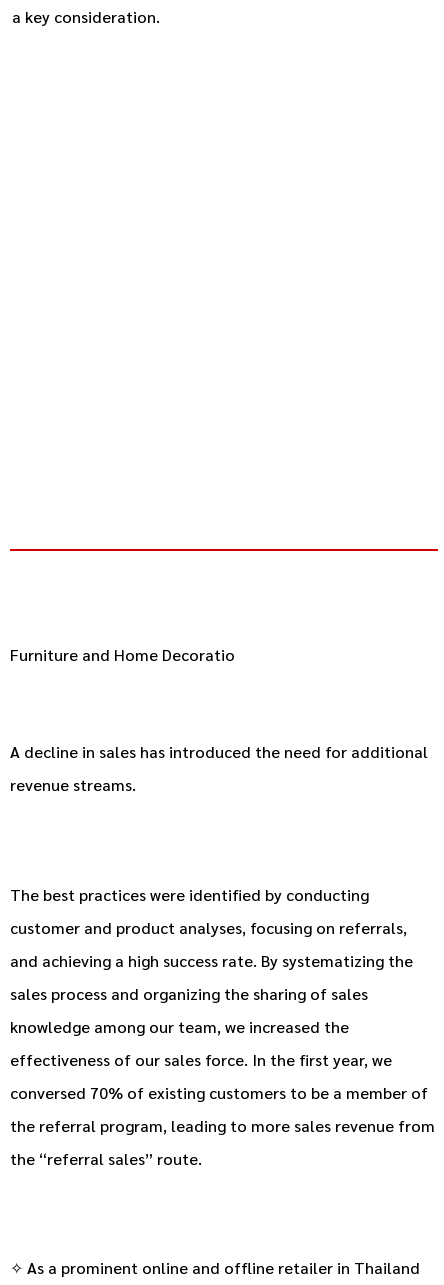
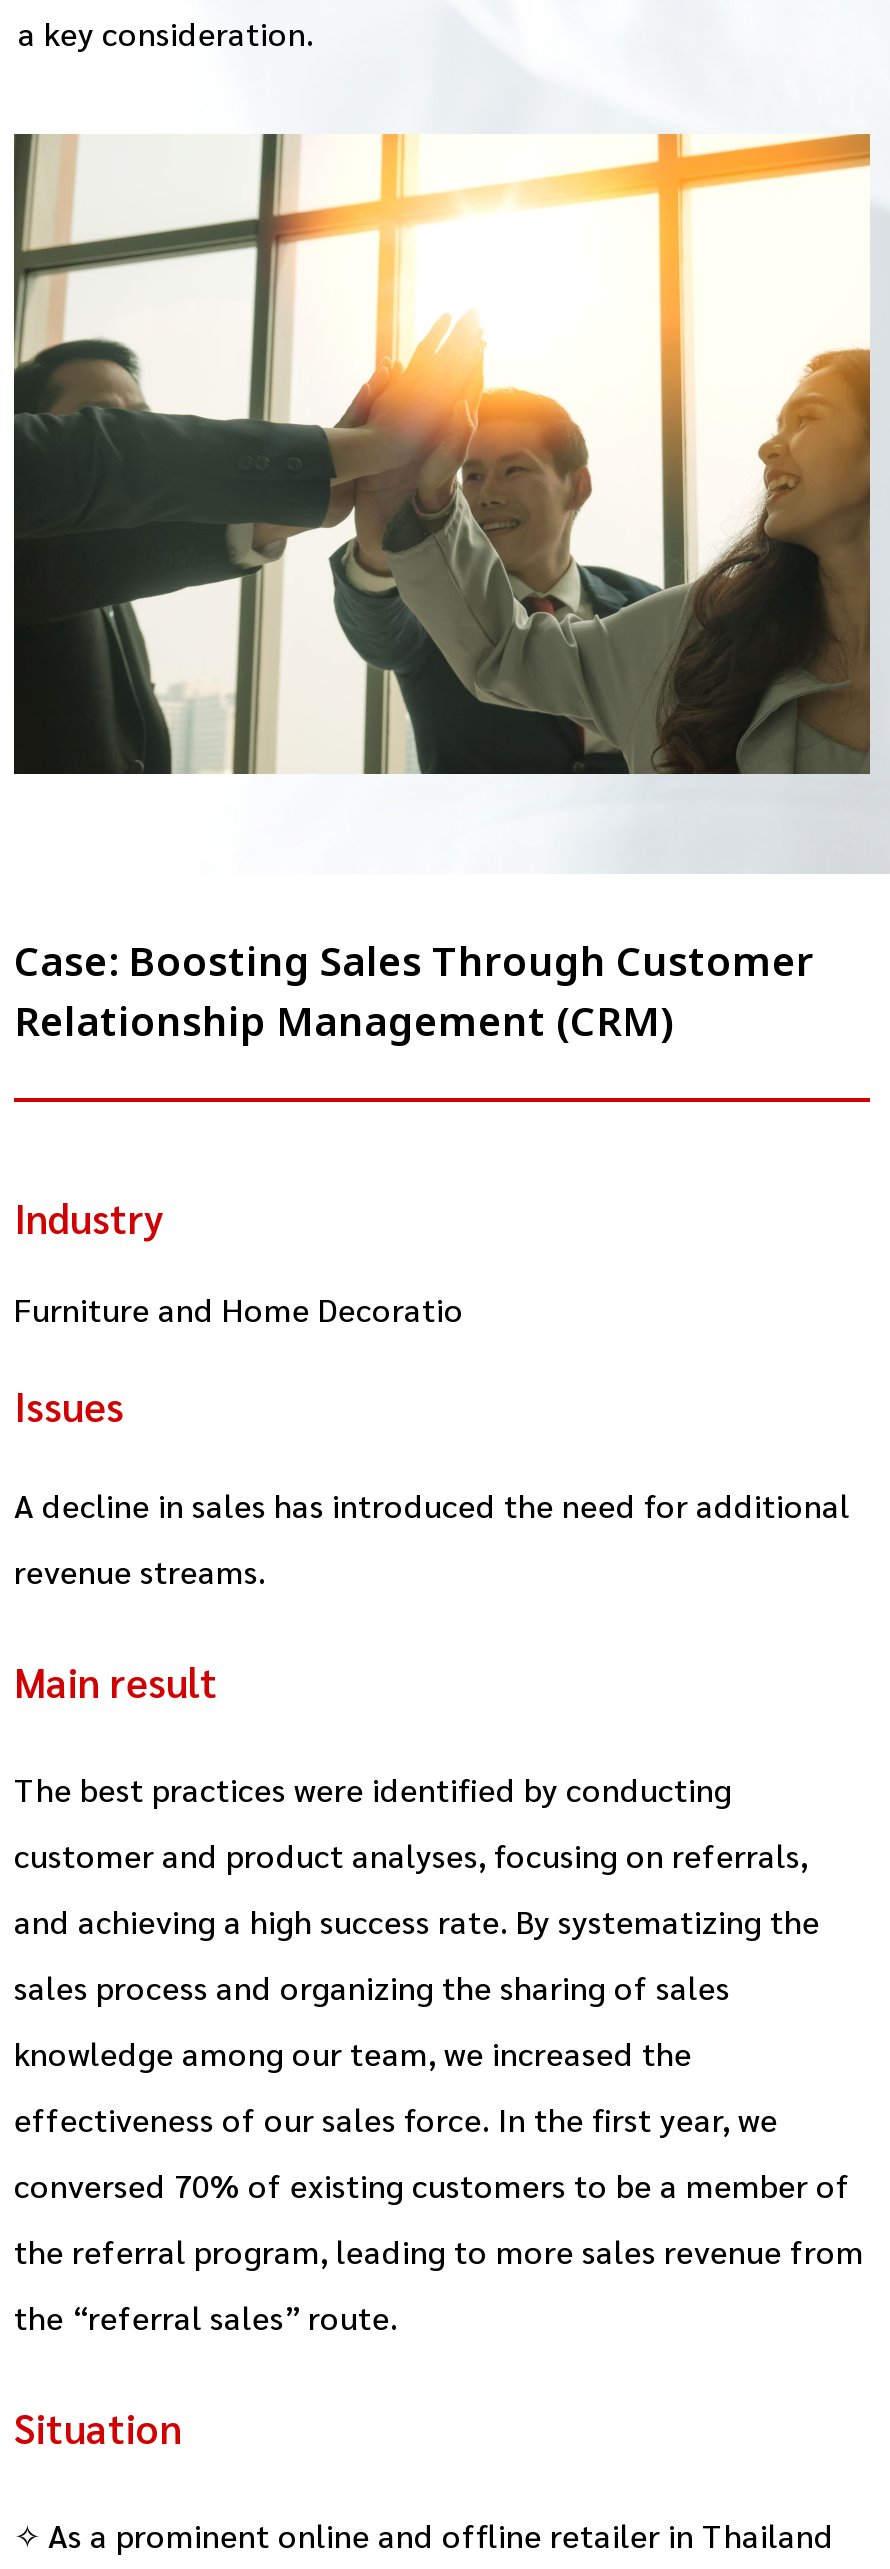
none -> [12,132,884,1244] [image] | Case: Boosting Sales Through Customer | Relationship Management (CRM) | Industry
none -> [14,1379,124,1431] Issues
none -> [14,1656,218,1708] Main result
none -> [14,2402,182,2454] Situation

